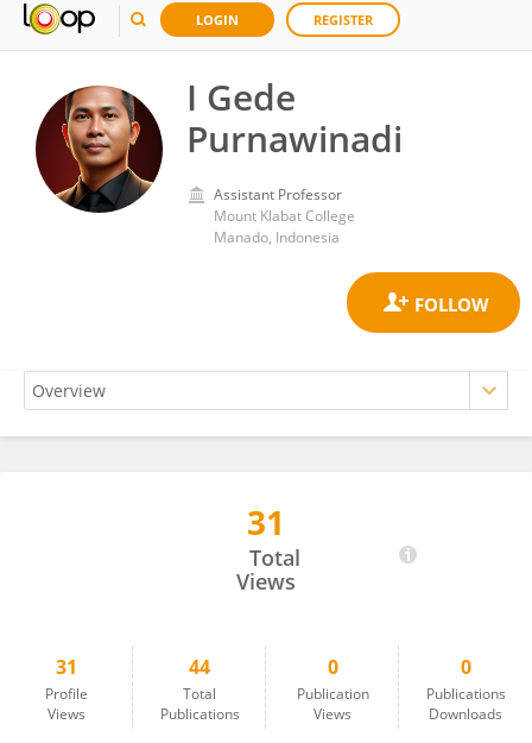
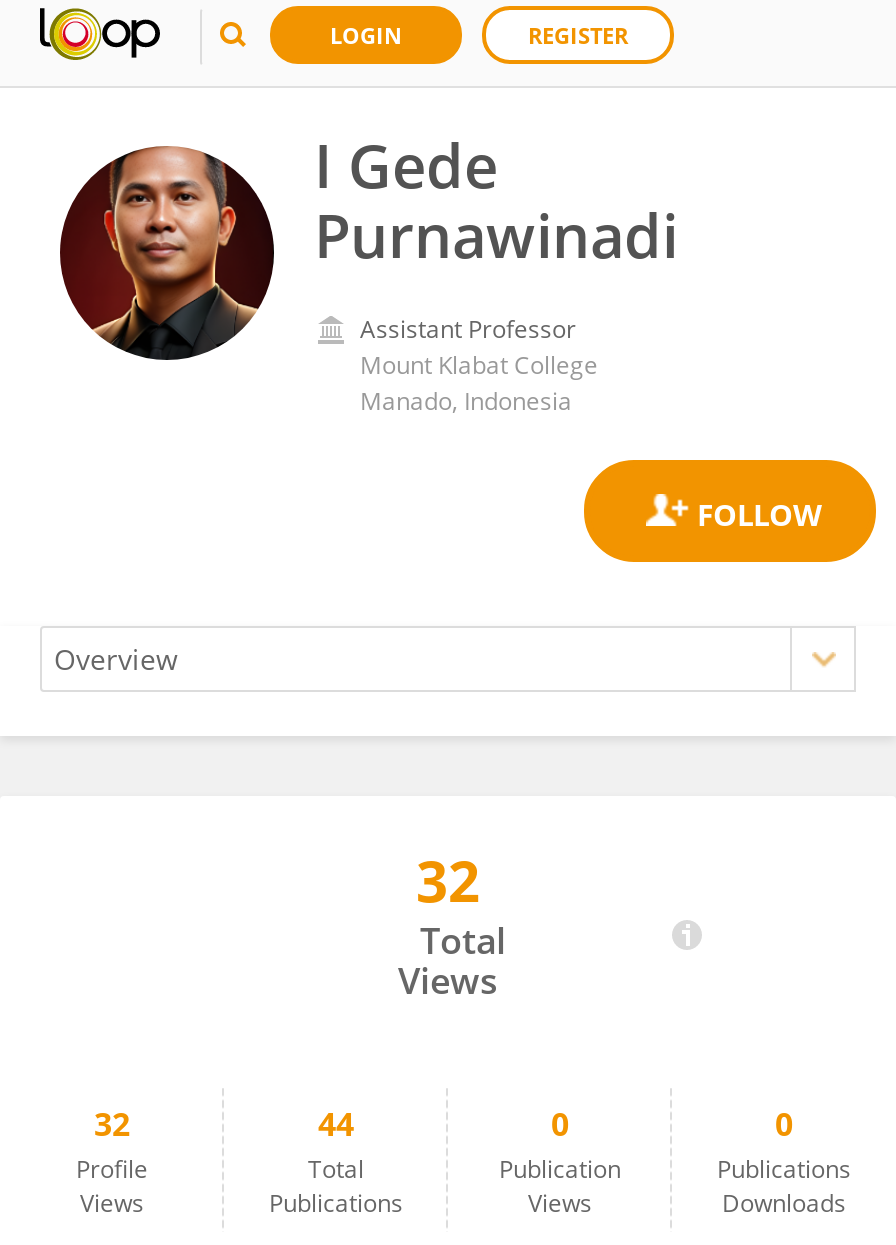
[247,499,285,544] 31 -> [416,842,480,918] 32
[56,654,77,680] 31 -> [94,1102,130,1146] 32

